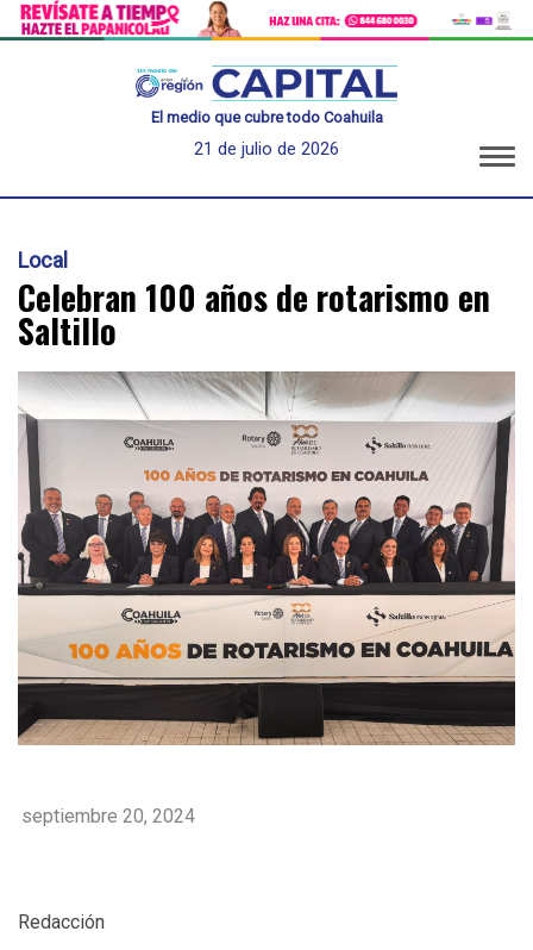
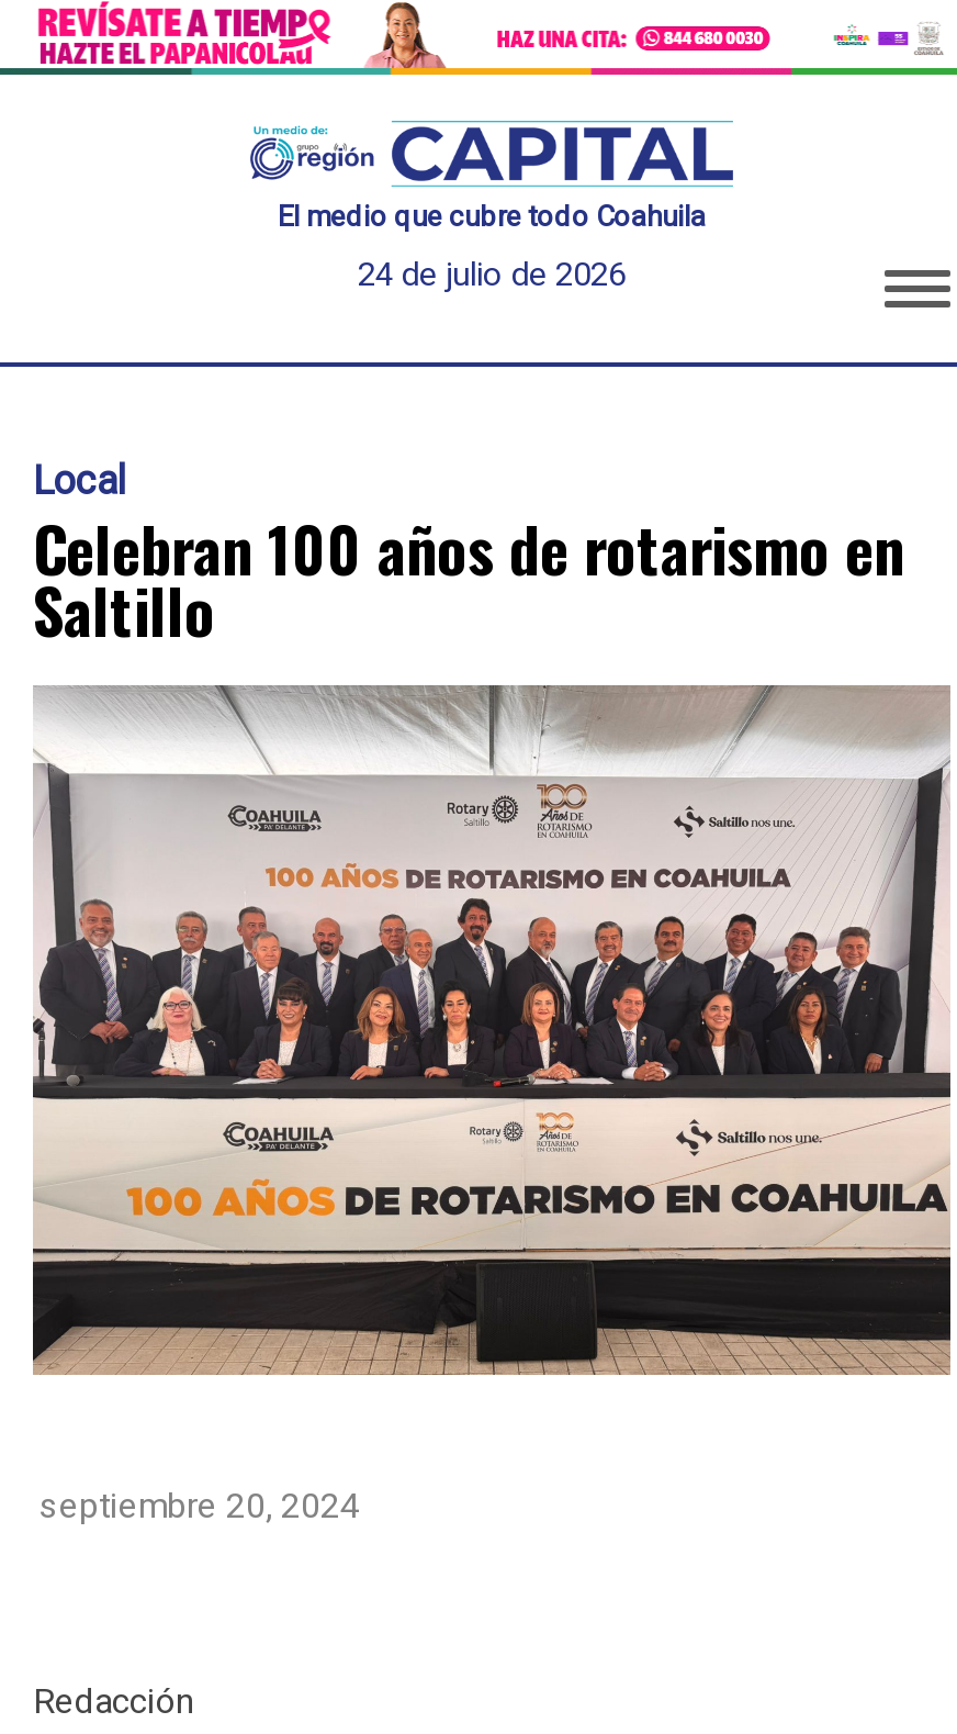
[194,138,339,160] 21 de julio de 2026 -> [358,255,626,295] 24 de julio de 2026

